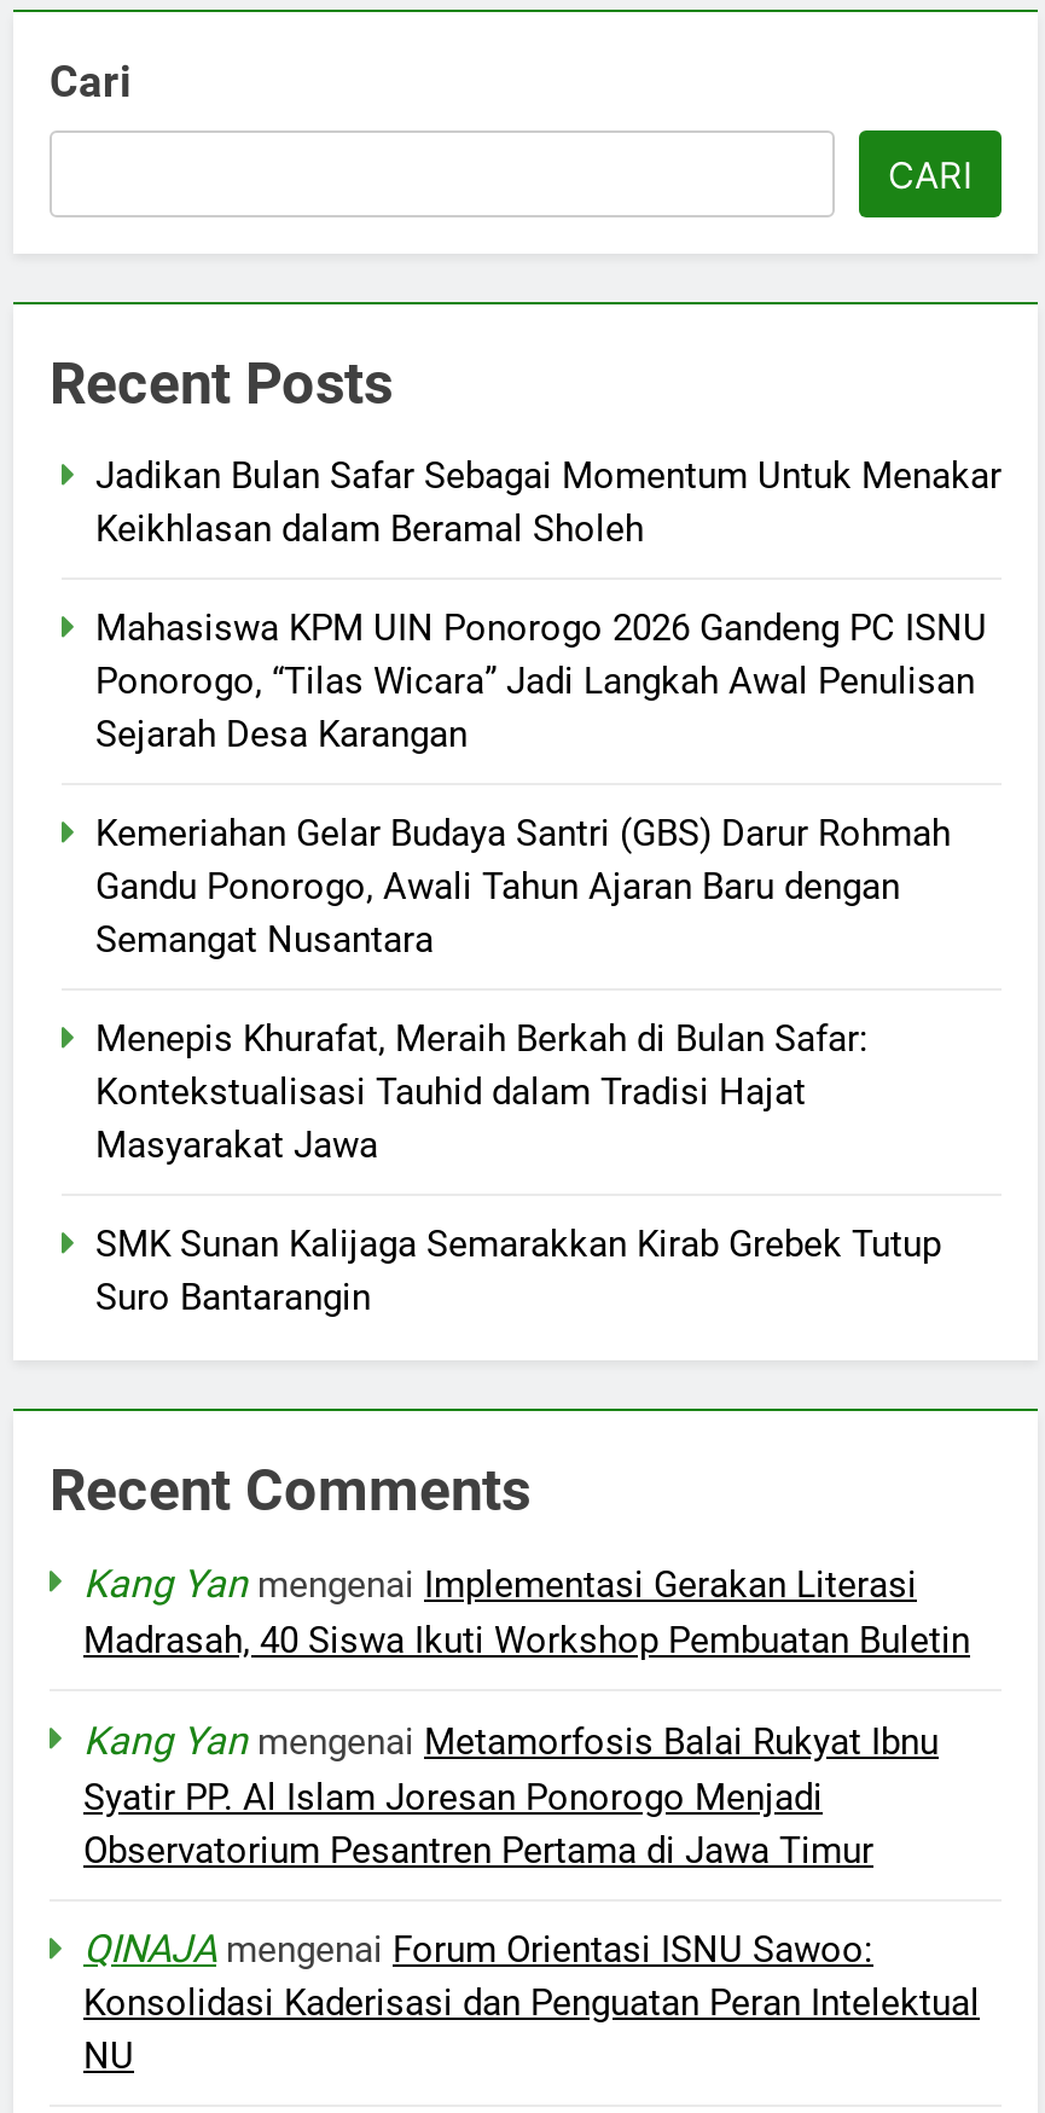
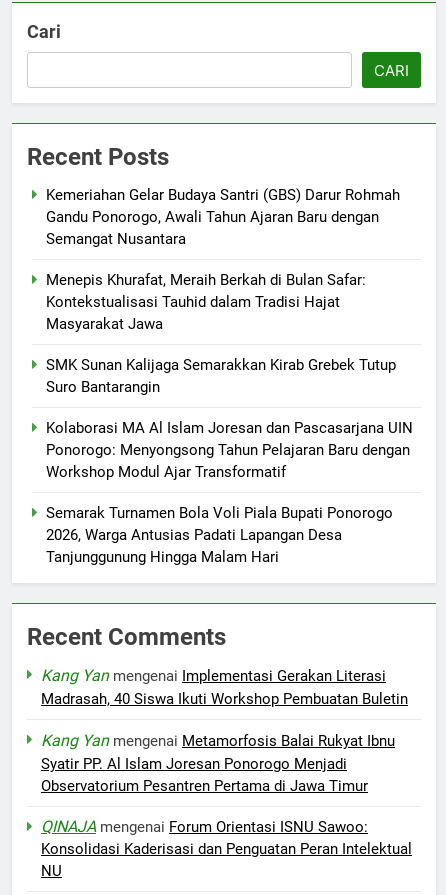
[95,453,1002,755] Jadikan Bulan Safar Sebagai Momentum Untuk Menakar | Keikhlasan dalam Beramal Sholeh | Mahasiswa KPM UIN Ponorogo 2026 Gandeng PC ISNU | Ponorogo, “Tilas Wicara” Jadi Langkah Awal Penulisan | Sejarah Desa Karangan -> none
moved [95,811,951,1318] -> [46,186,400,396]: Kemeriahan Gelar Budaya Santri (GBS) Darur Rohmah | Gandu Ponorogo, Awali Tahun Ajaran Baru dengan | Semangat Nusantara | Menepis Khurafat, Meraih Berkah di Bulan Safar: | Kontekstualisasi Tauhid dalam Tradisi Hajat | Masyarakat Jawa | SMK Sunan Kalijaga Semarakkan Kirab Grebek Tutup | Suro Bantarangin
none -> [46,419,413,566] Kolaborasi MA Al Islam Joresan dan Pascasarjana UIN | Ponorogo: Menyongsong Tahun Pelajaran Baru dengan | Workshop Modul Ajar Transformatif | Semarak Turnamen Bola Voli Piala Bupati Ponorogo | 2026, Warga Antusias Padati Lapangan Desa | Tanjunggunung Hingga Malam Hari

